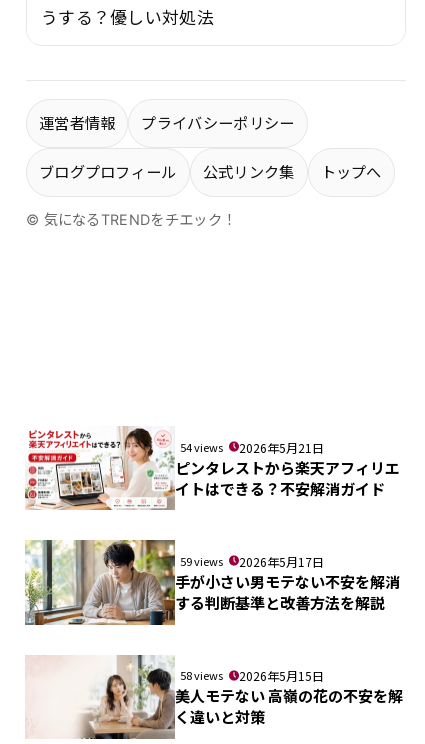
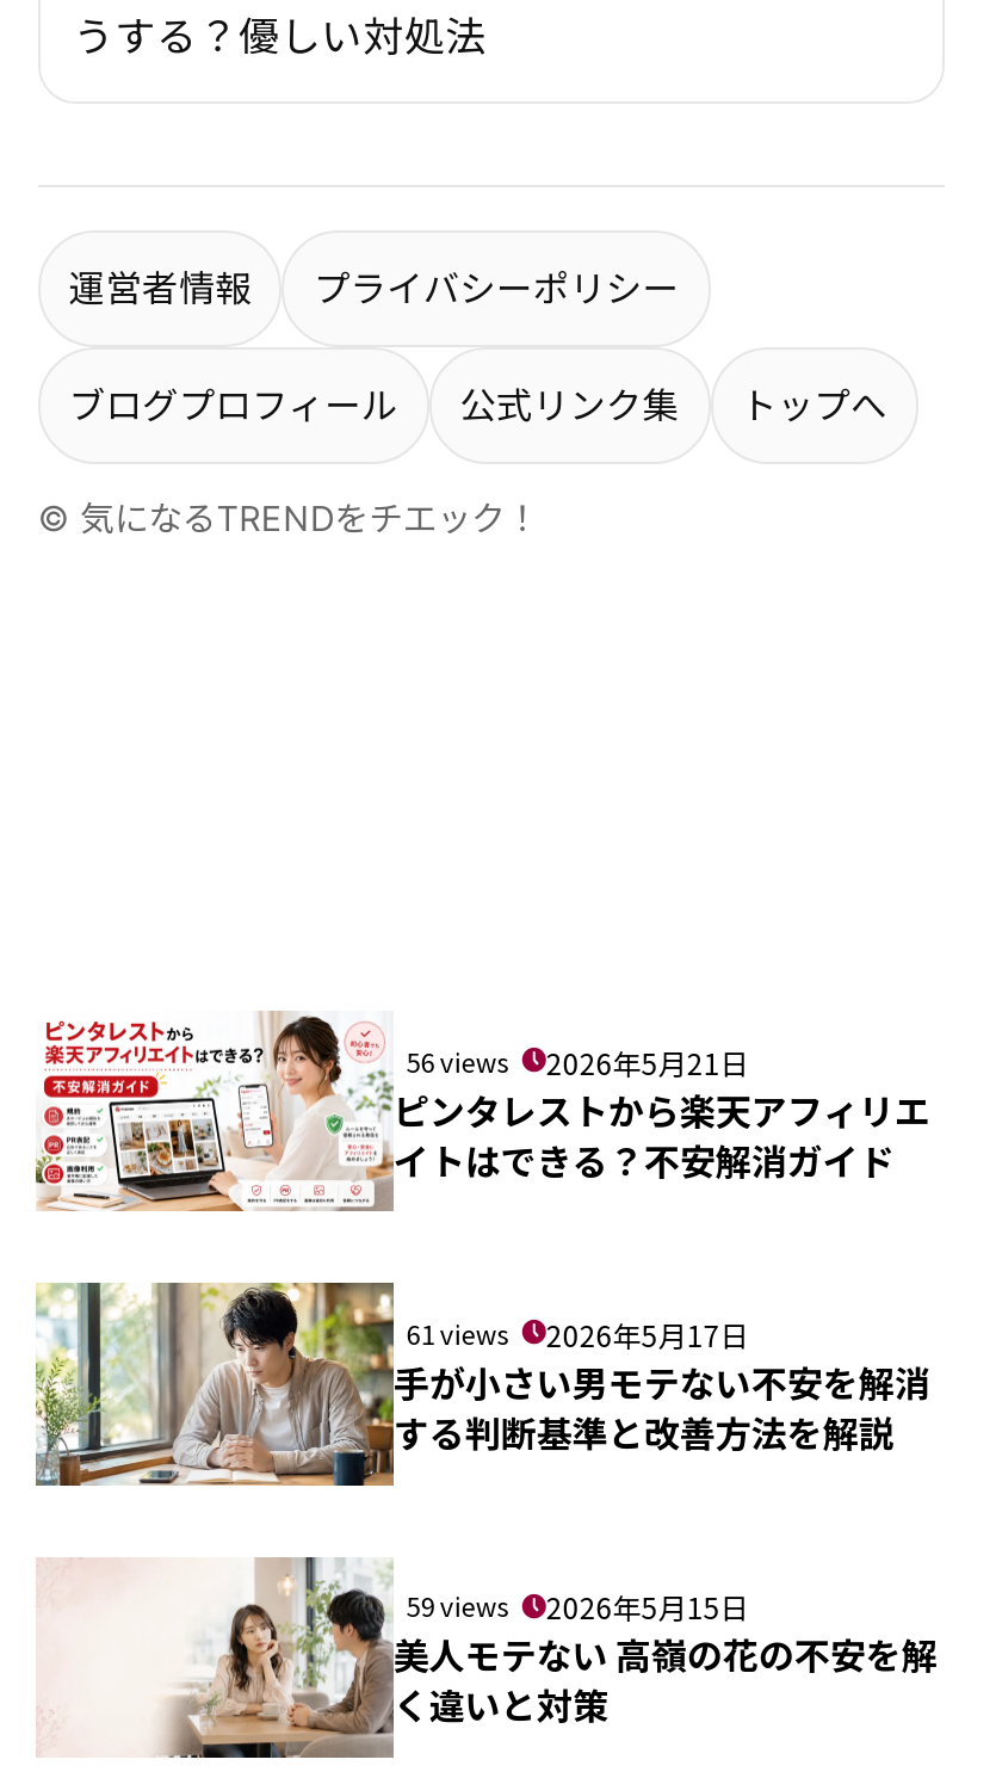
[180,438,324,455] 54 views 2026年5月21日 -> [407,1041,749,1081] 56 views 2026年5月21日
[180,553,324,570] 59 views 2026年5月17日 -> [407,1314,749,1354] 61 views 2026年5月17日
[180,667,324,684] 58 views 2026年5月15日 -> [407,1587,749,1627] 59 views 2026年5月15日

